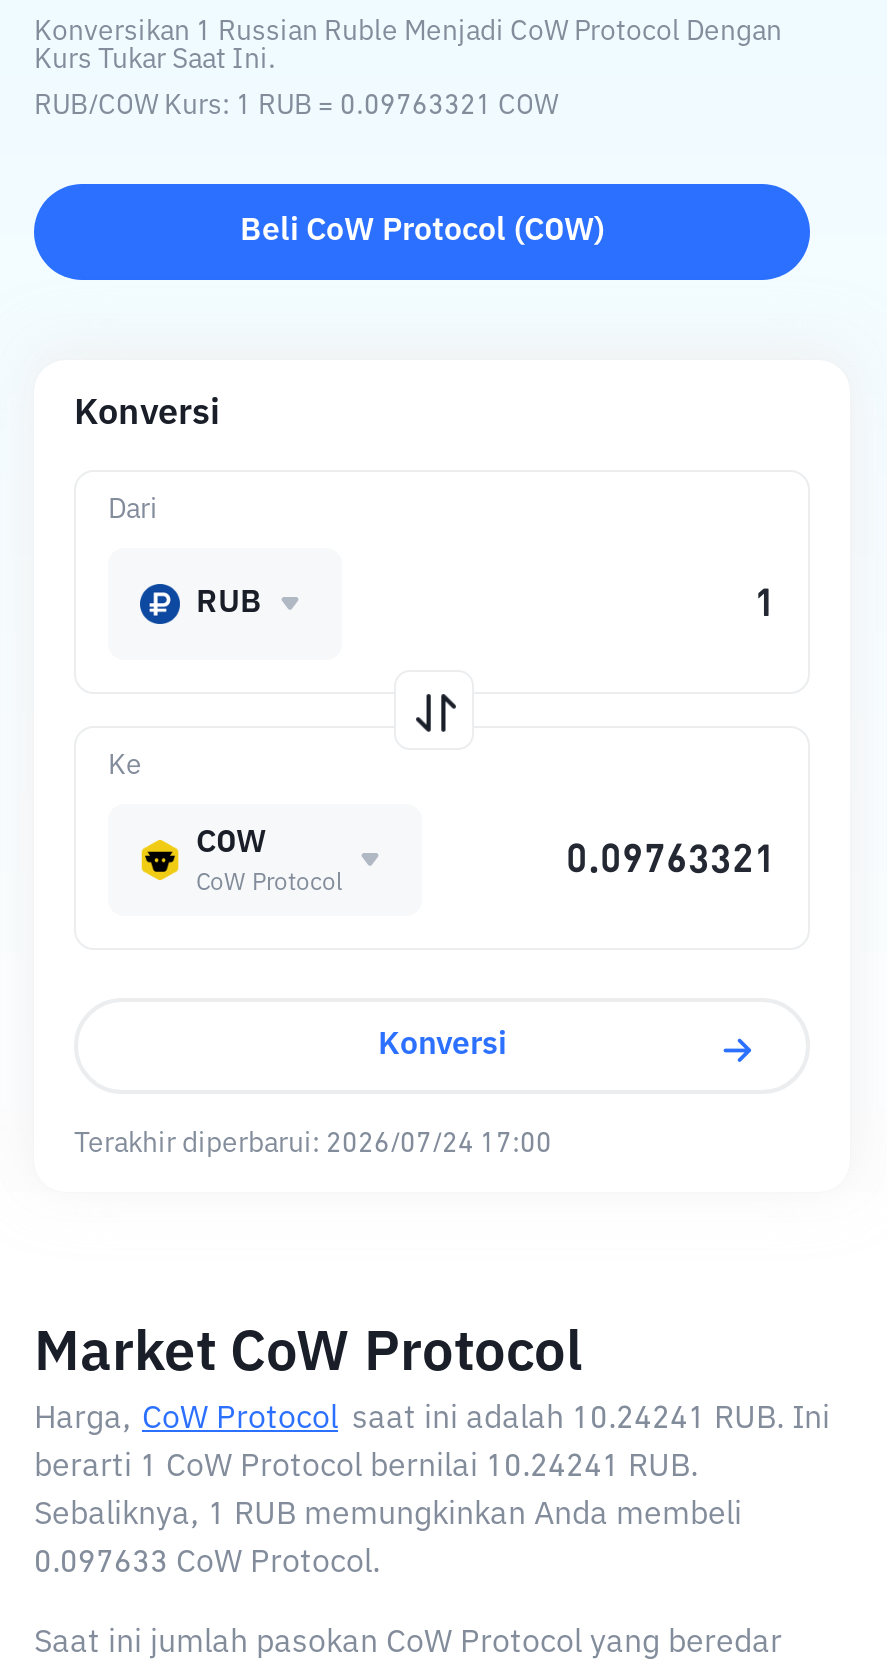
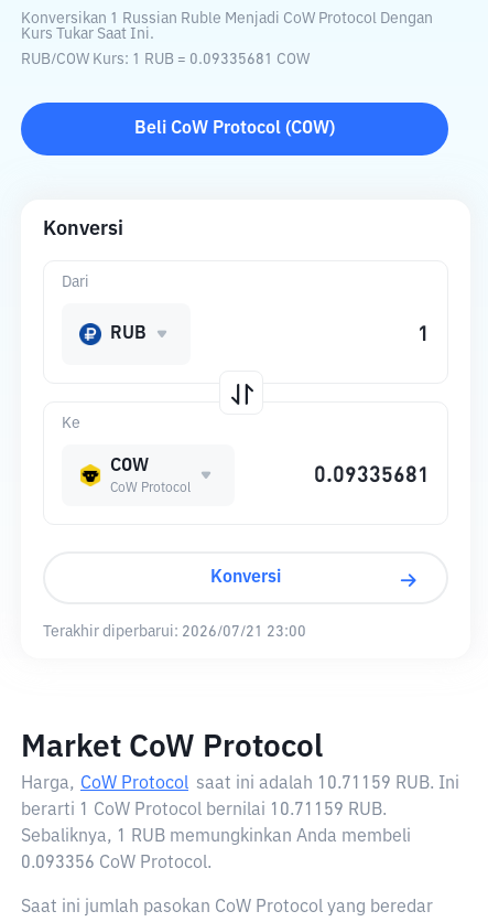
[34,92,558,120] RUB/COW Kurs: 1 RUB = 0.09763321 COW -> [21,52,310,67] RUB/COW Kurs: 1 RUB = 0.09335681 COW
[74,1130,552,1158] Terakhir diperbarui: 2026/07/24 17:00 -> [43,624,306,640] Terakhir diperbarui: 2026/07/21 23:00
[34,1404,830,1436] Harga, CoW Protocol saat ini adalah 10.24241 RUB. Ini -> [21,775,459,793] Harga, CoW Protocol saat ini adalah 10.71159 RUB. Ini
[34,1452,698,1484] berarti 1 CoW Protocol bernilai 10.24241 RUB. -> [21,802,387,819] berarti 1 CoW Protocol bernilai 10.71159 RUB.
[34,1548,380,1580] 0.097633 CoW Protocol. -> [21,855,212,872] 0.093356 CoW Protocol.

